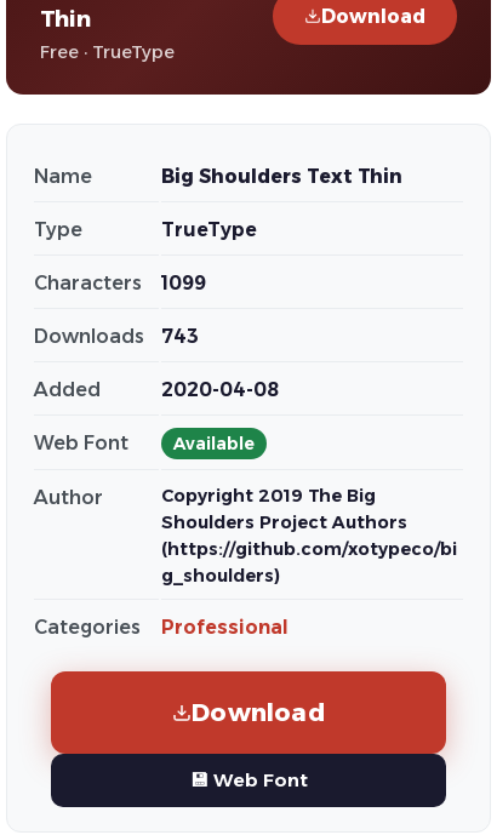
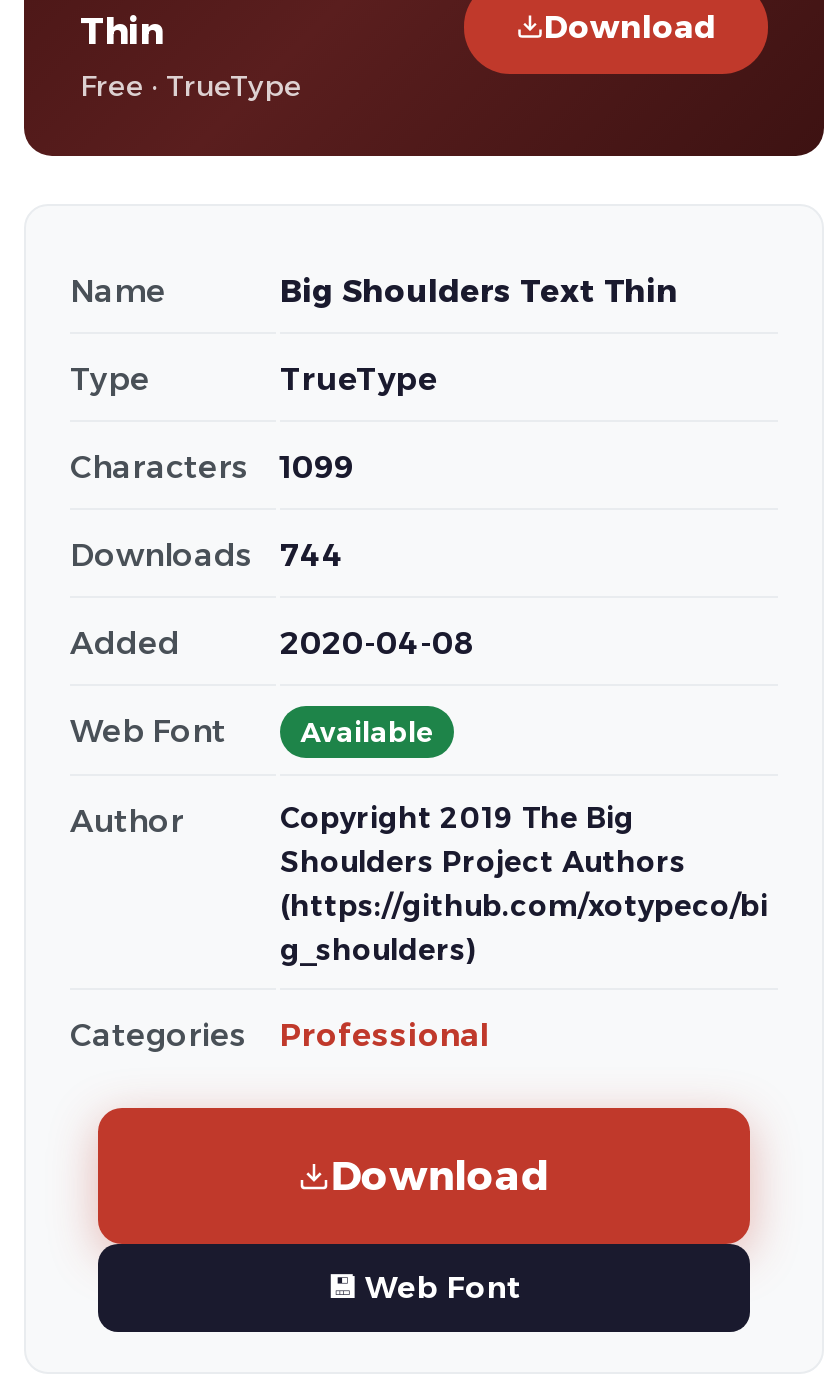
[34,325,199,348] Downloads 743 -> [70,536,344,574] Downloads 744

